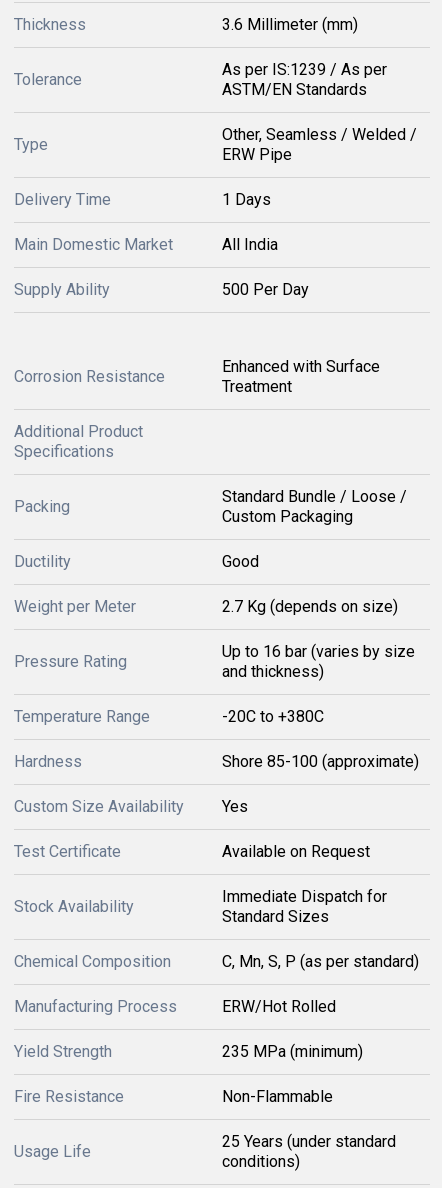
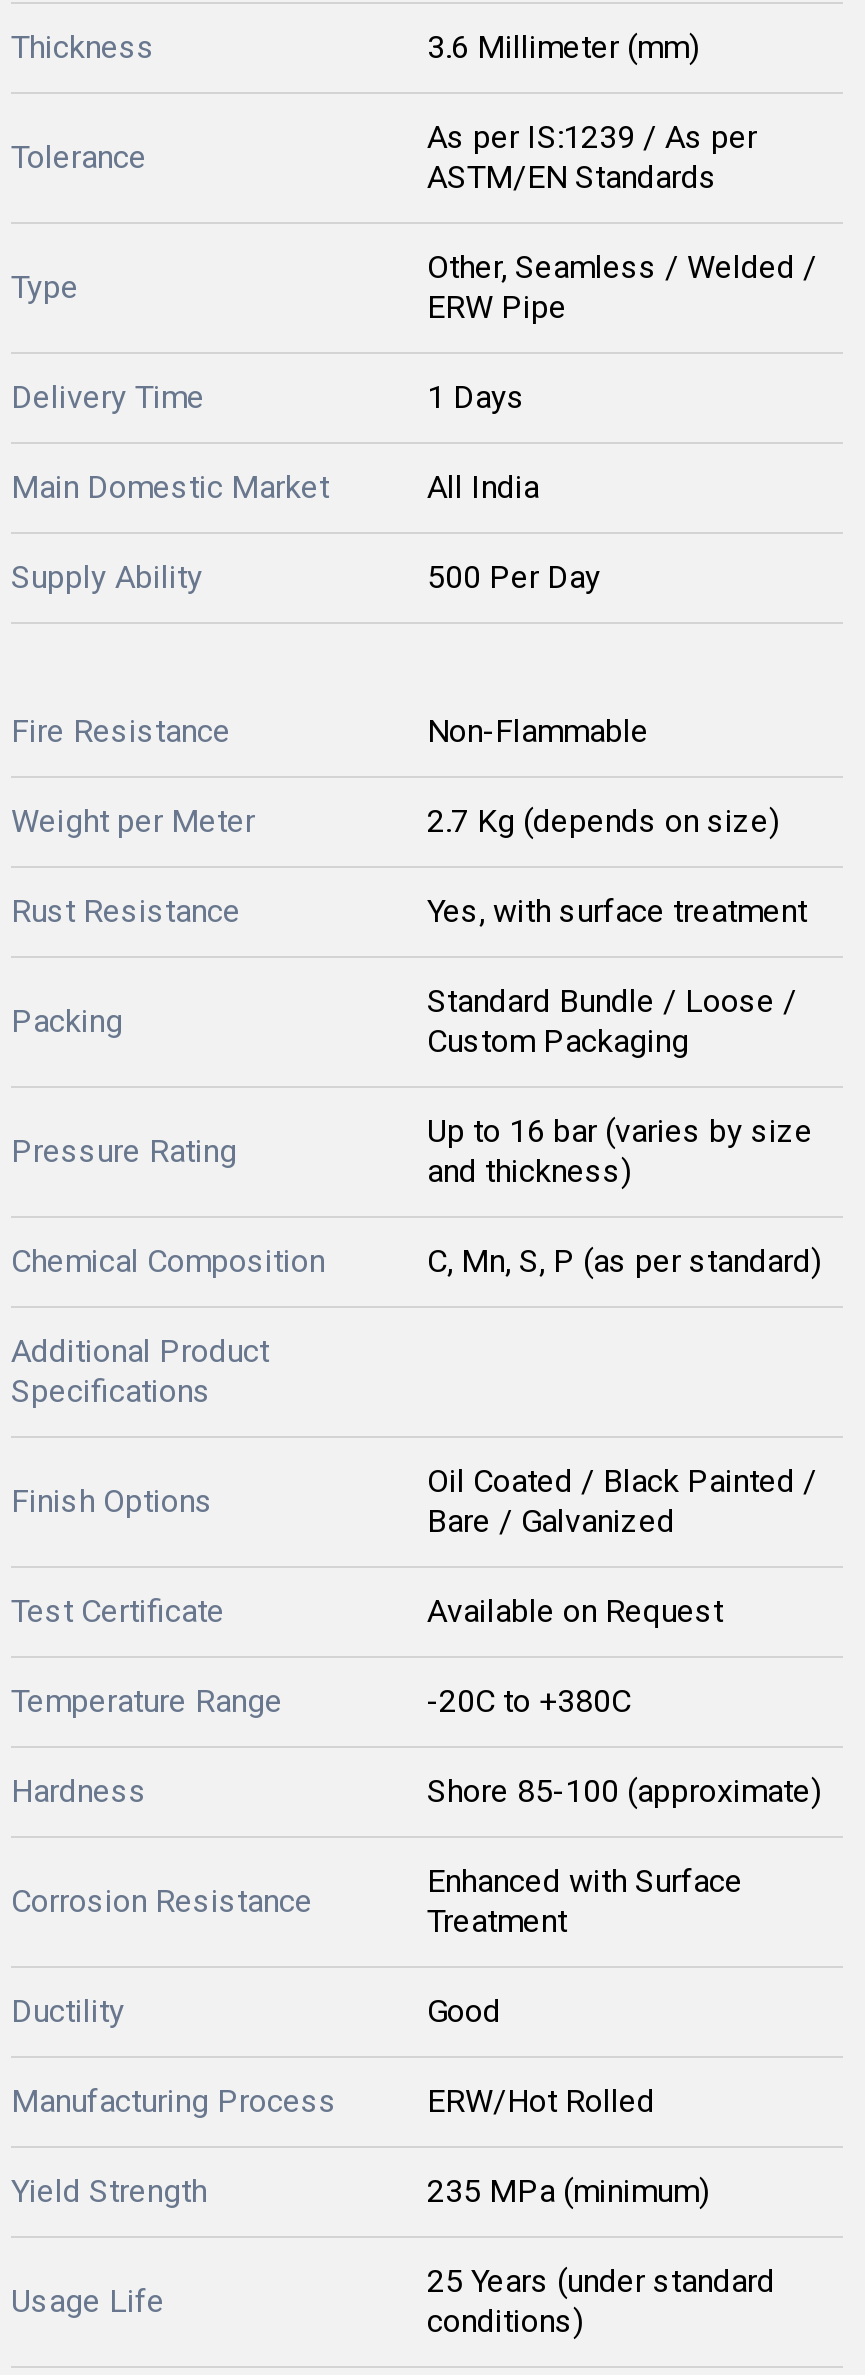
none -> [11,892,807,930] Rust Resistance | Yes, with surface treatment
moved [222,357,380,396] -> [427,1862,743,1940]: Enhanced with Surface | Treatment
moved [14,367,165,386] -> [11,1882,313,1920]: Corrosion Resistance
moved [14,422,143,461] -> [11,1332,269,1410]: Additional Product | Specifications
moved [14,552,259,571] -> [11,1992,501,2030]: Ductility | Good
moved [14,597,398,616] -> [11,802,779,840]: Weight per Meter | 2.7 Kg (depends on size)
moved [14,642,415,681] -> [11,1112,813,1190]: Pressure Rating | Up to 16 bar (varies by size | and thickness)
none -> [11,1482,213,1520] Finish Options
none -> [427,1462,817,1540] Oil Coated / Black Painted / | Bare / Galvanized
moved [14,707,419,771] -> [11,1682,821,1810]: Temperature Range | -20C to +380C | Hardness | Shore 85-100 (approximate)
[14,797,248,916] Custom Size Availability | Yes | Stock Availability -> none
moved [14,842,370,861] -> [11,1592,723,1630]: Test Certificate | Available on Request
[222,887,387,926] Immediate Dispatch for | Standard Sizes -> none
moved [14,952,419,971] -> [11,1242,821,1280]: Chemical Composition | C, Mn, S, P (as per standard)
moved [14,997,363,1061] -> [11,2082,709,2210]: Manufacturing Process | ERW/Hot Rolled | Yield Strength | 235 MPa (minimum)
moved [14,1087,333,1106] -> [11,712,649,750]: Fire Resistance | Non-Flammable

